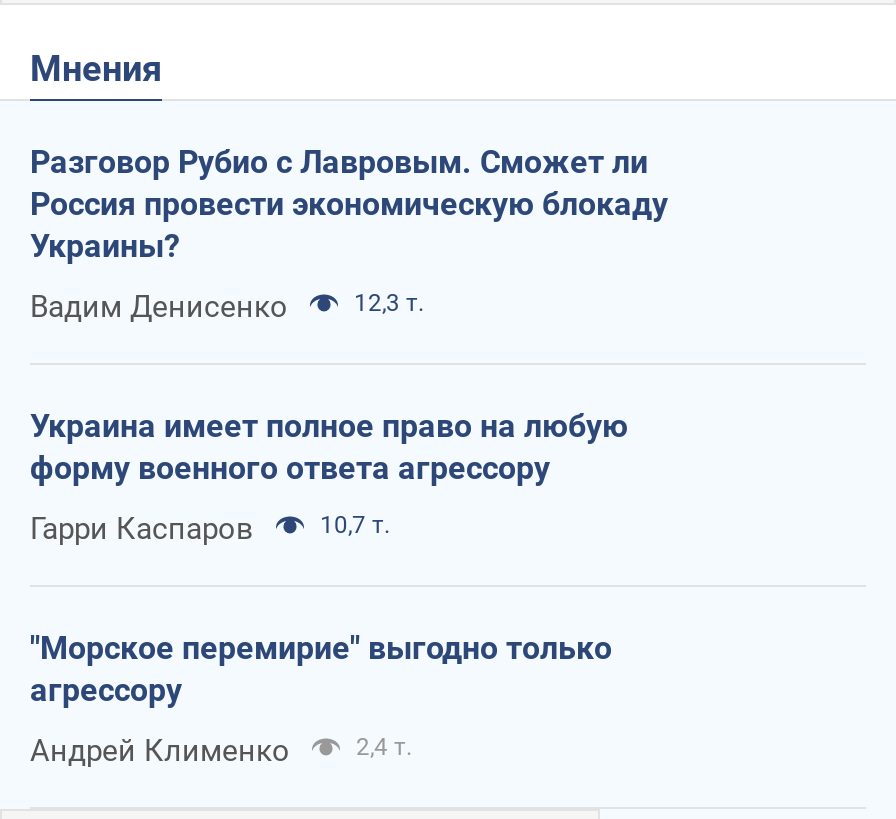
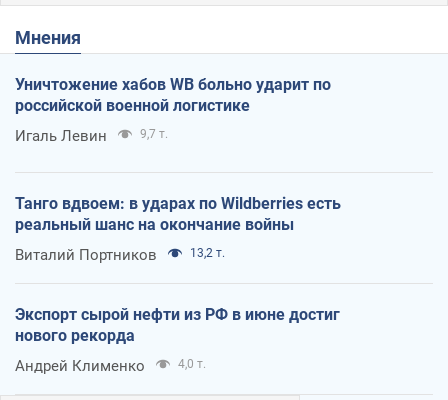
[30,144,668,266] Разговор Рубио с Лавровым. Сможет ли | Россия провести экономическую блокаду | Украины? -> [15,75,331,115] Уничтожение хабов WB больно ударит по | российской военной логистике
[30,290,424,326] Вадим Денисенко | 12,3 т. -> [15,127,168,145] Игаль Левин | 9,7 т.
[30,408,628,488] Украина имеет полное право на любую | форму военного ответа агрессору -> [15,194,341,234] Танго вдвоем: в ударах по Wildberries есть | реальный шанс на окончание войны
[30,512,390,548] Гарри Каспаров | 10,7 т. -> [15,246,225,264] Виталий Портников | 13,2 т.
[30,630,612,710] "Морское перемирие" выгодно только | агрессору -> [15,305,340,345] Экспорт сырой нефти из РФ в июне достиг | нового рекорда
[356,734,412,762] 2,4 т. -> [178,357,206,371] 4,0 т.

